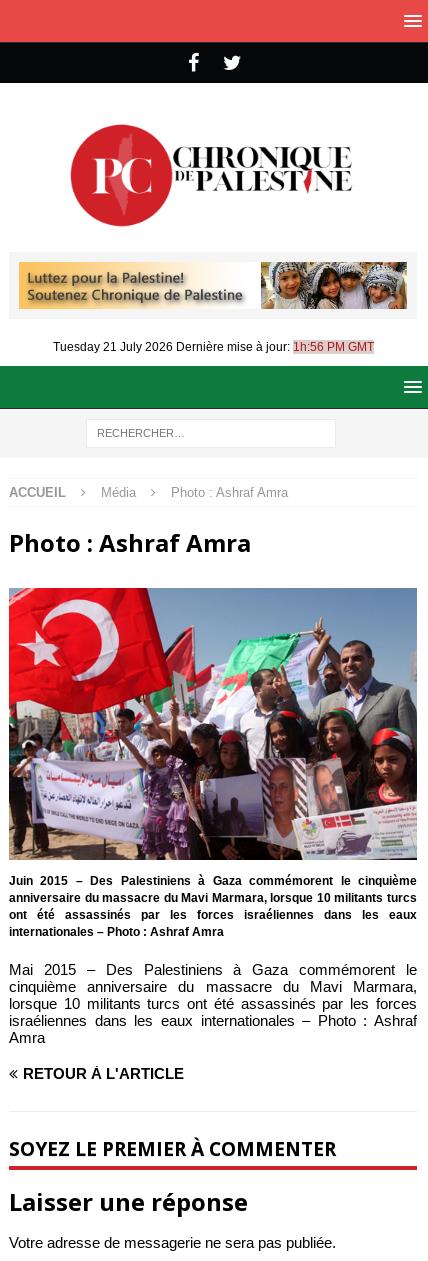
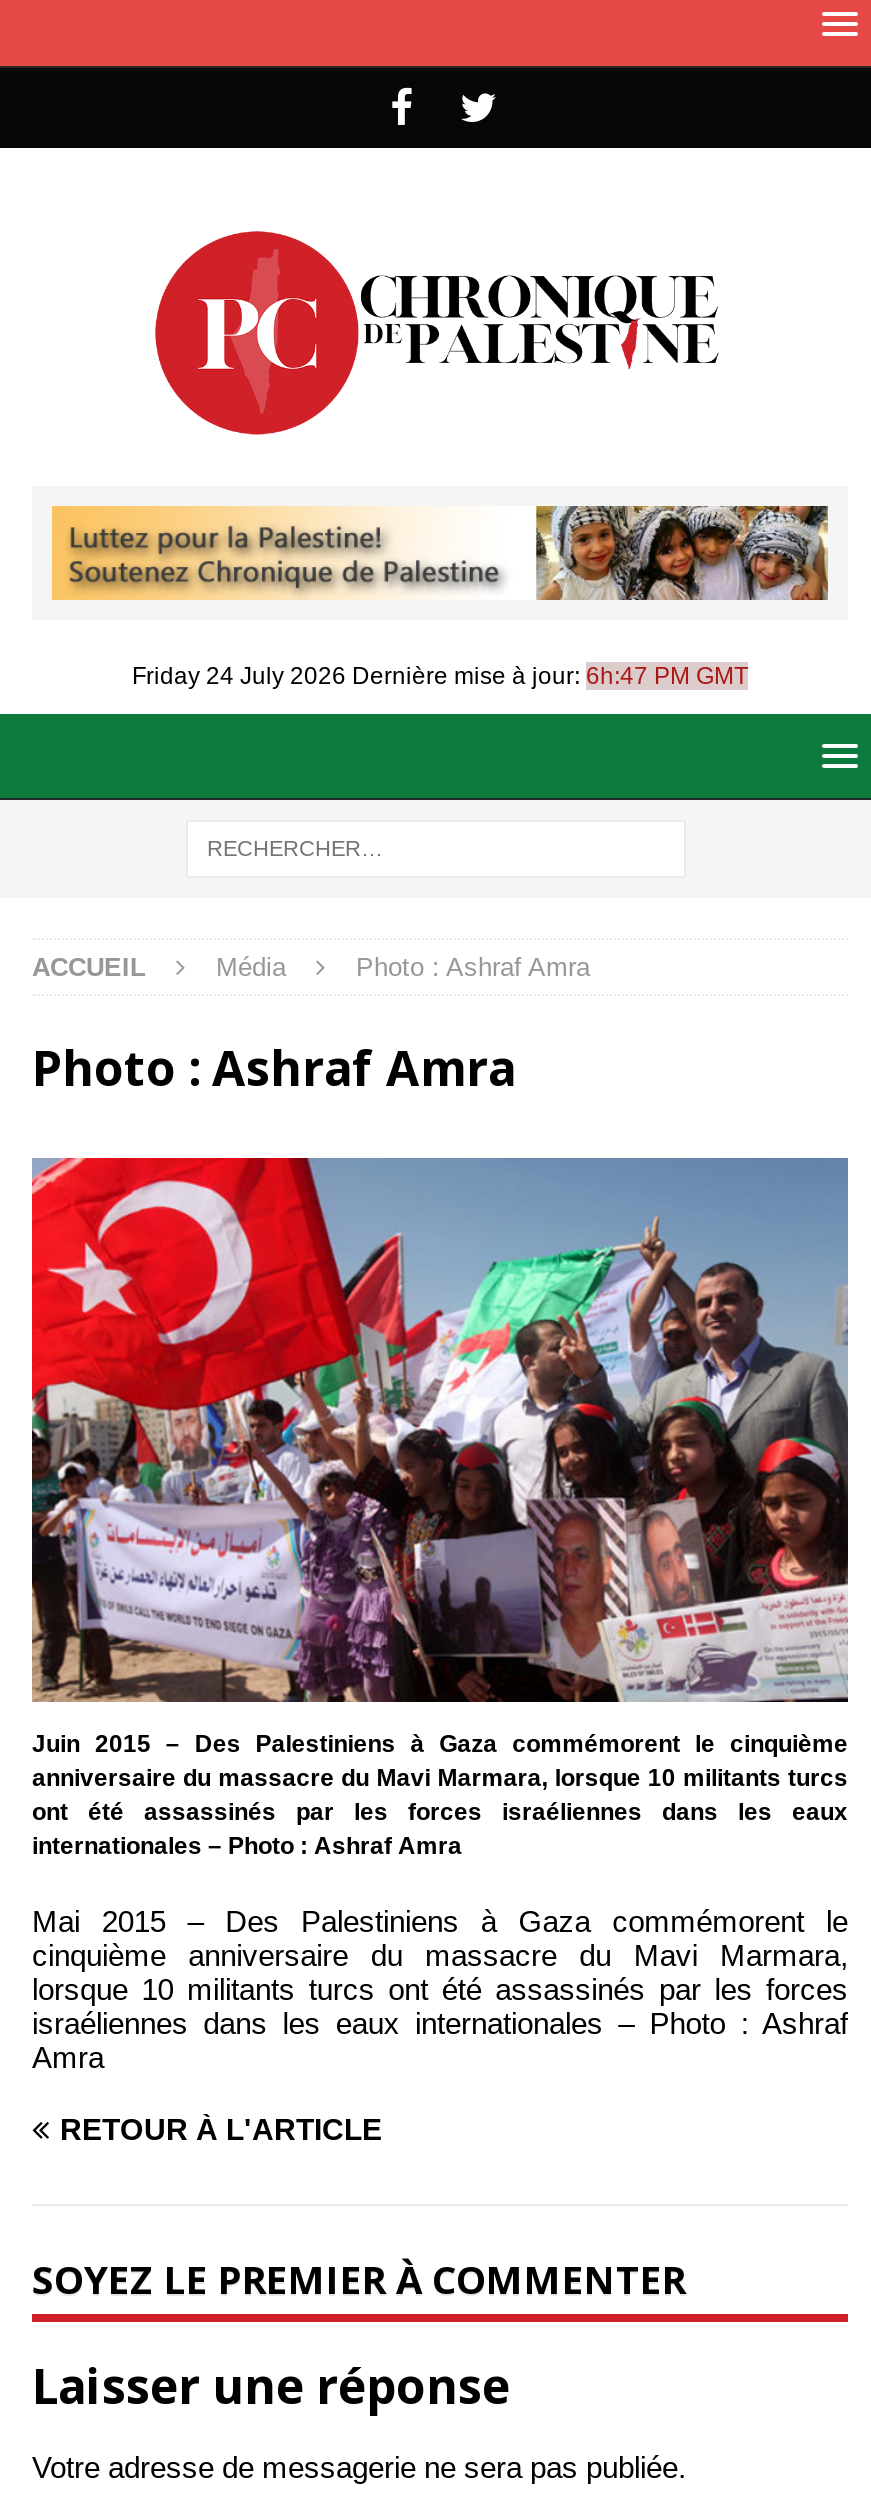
[52,340,373,354] Tuesday 21 July 2026 Dernière mise à jour: 1h:56 PM GMT -> [132,661,748,689] Friday 24 July 2026 Dernière mise à jour: 6h:47 PM GMT

